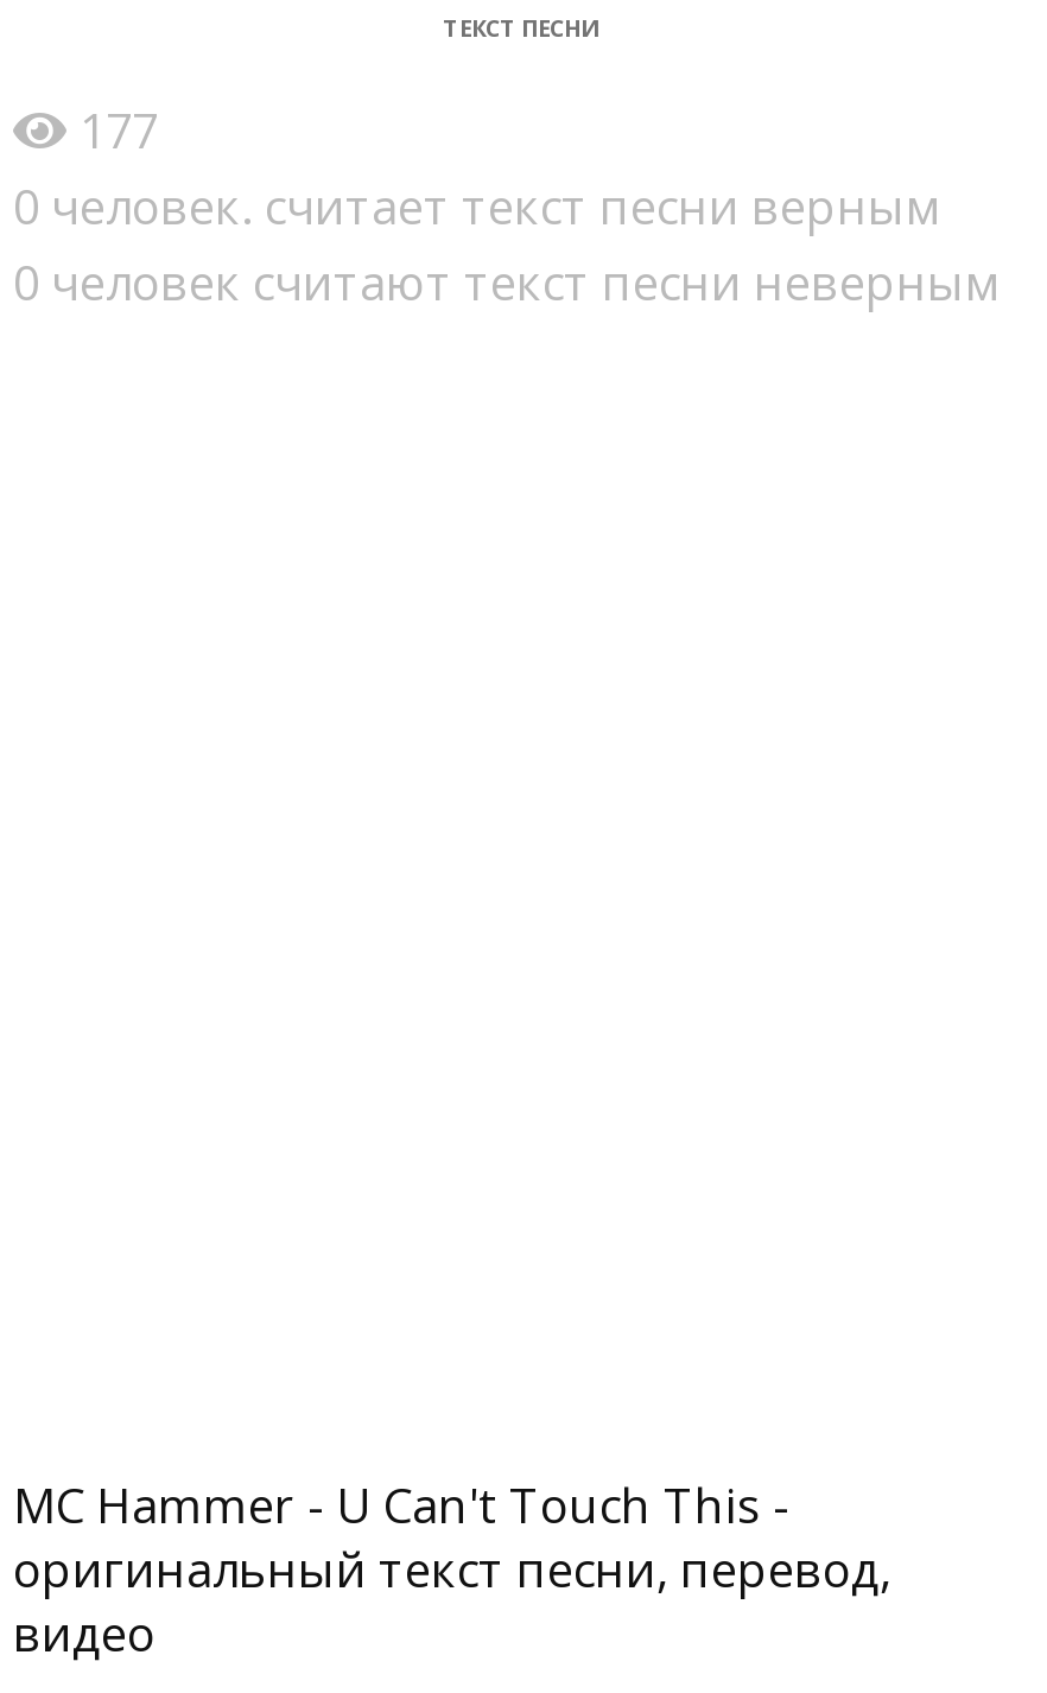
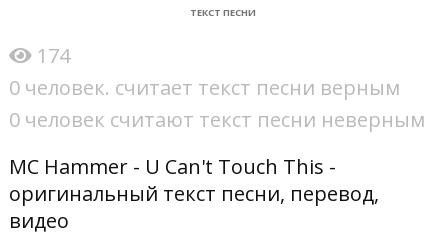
[68,99,158,163] 177 -> [32,42,70,69] 174

